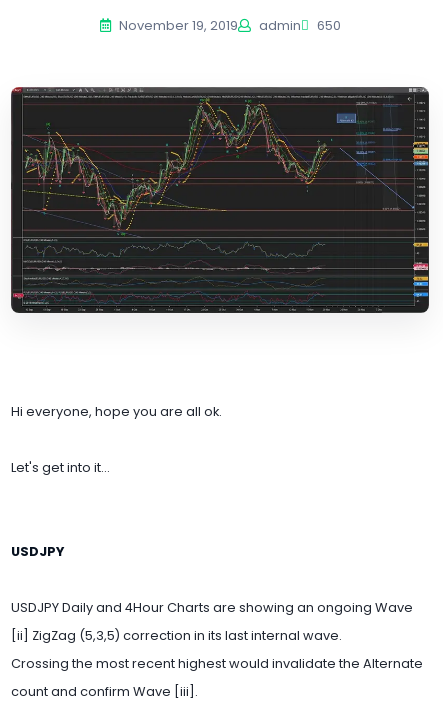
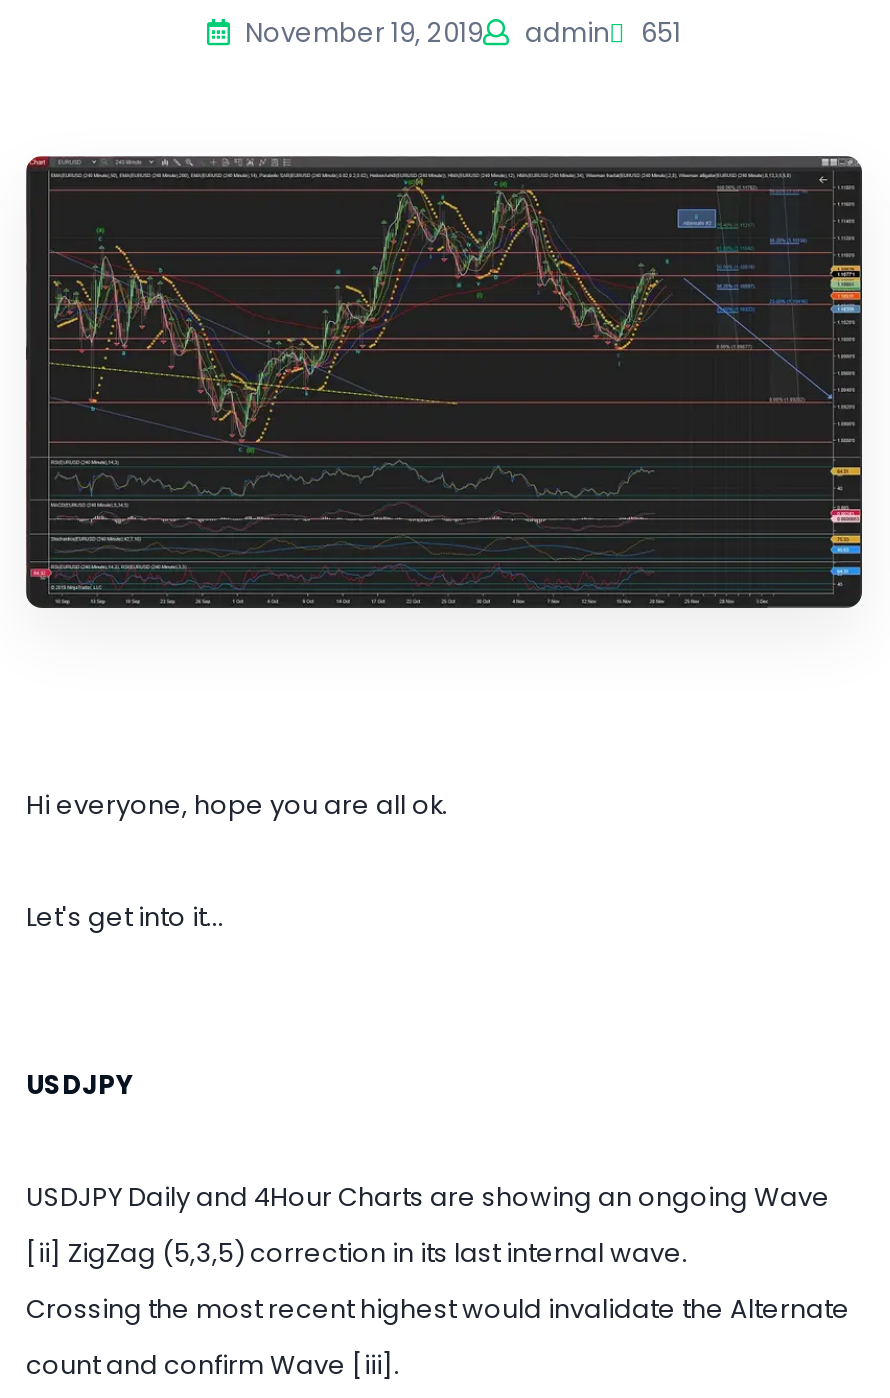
[115,16,340,35] November 19, 2019 admin 650 -> [239,14,681,52] November 19, 2019 admin 651

